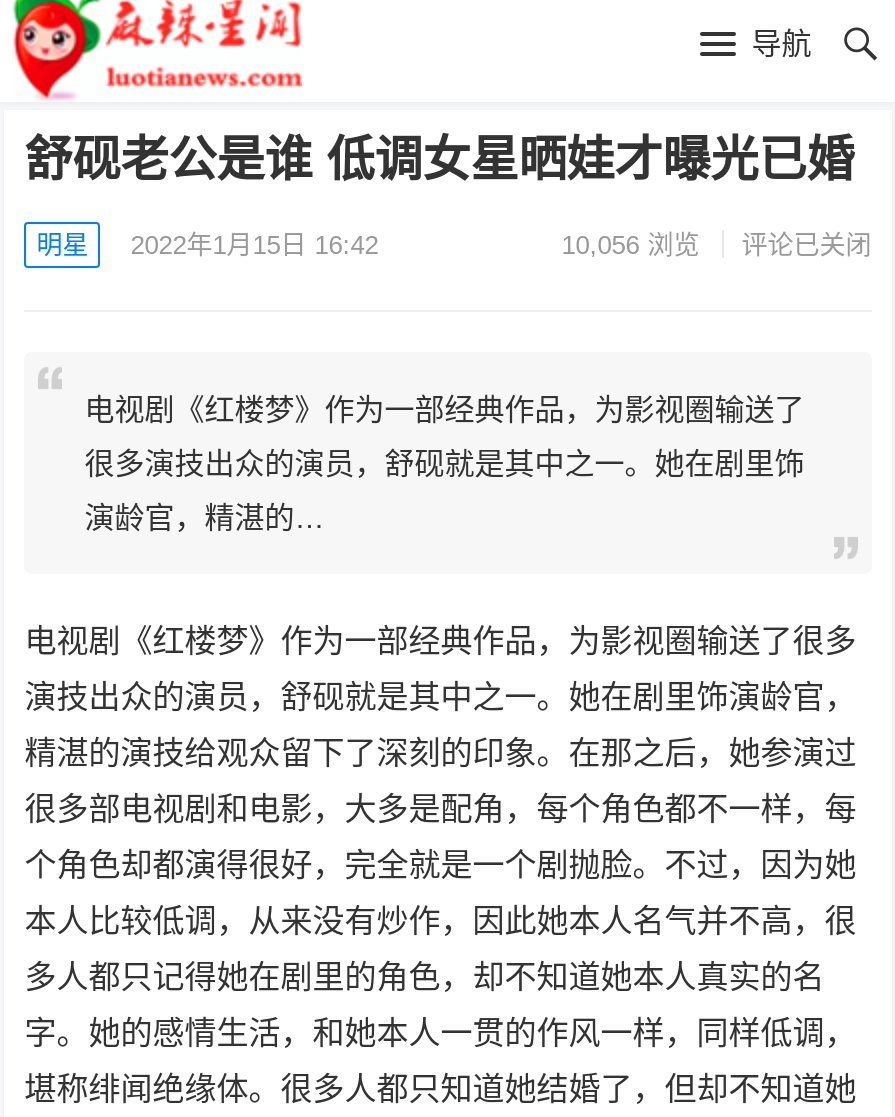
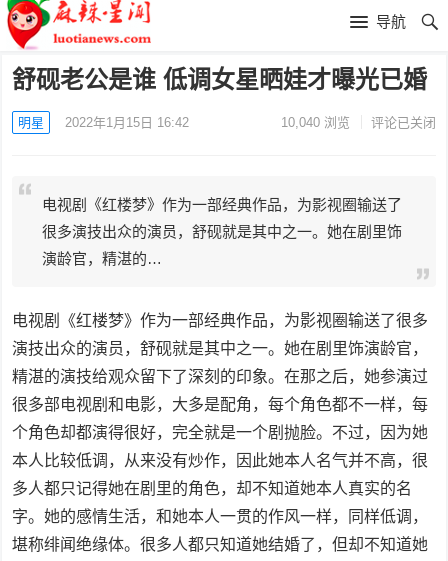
[562,230,872,260] 10,056浏览 评论已关闭 -> [281,115,436,130] 10,040浏览 评论已关闭

